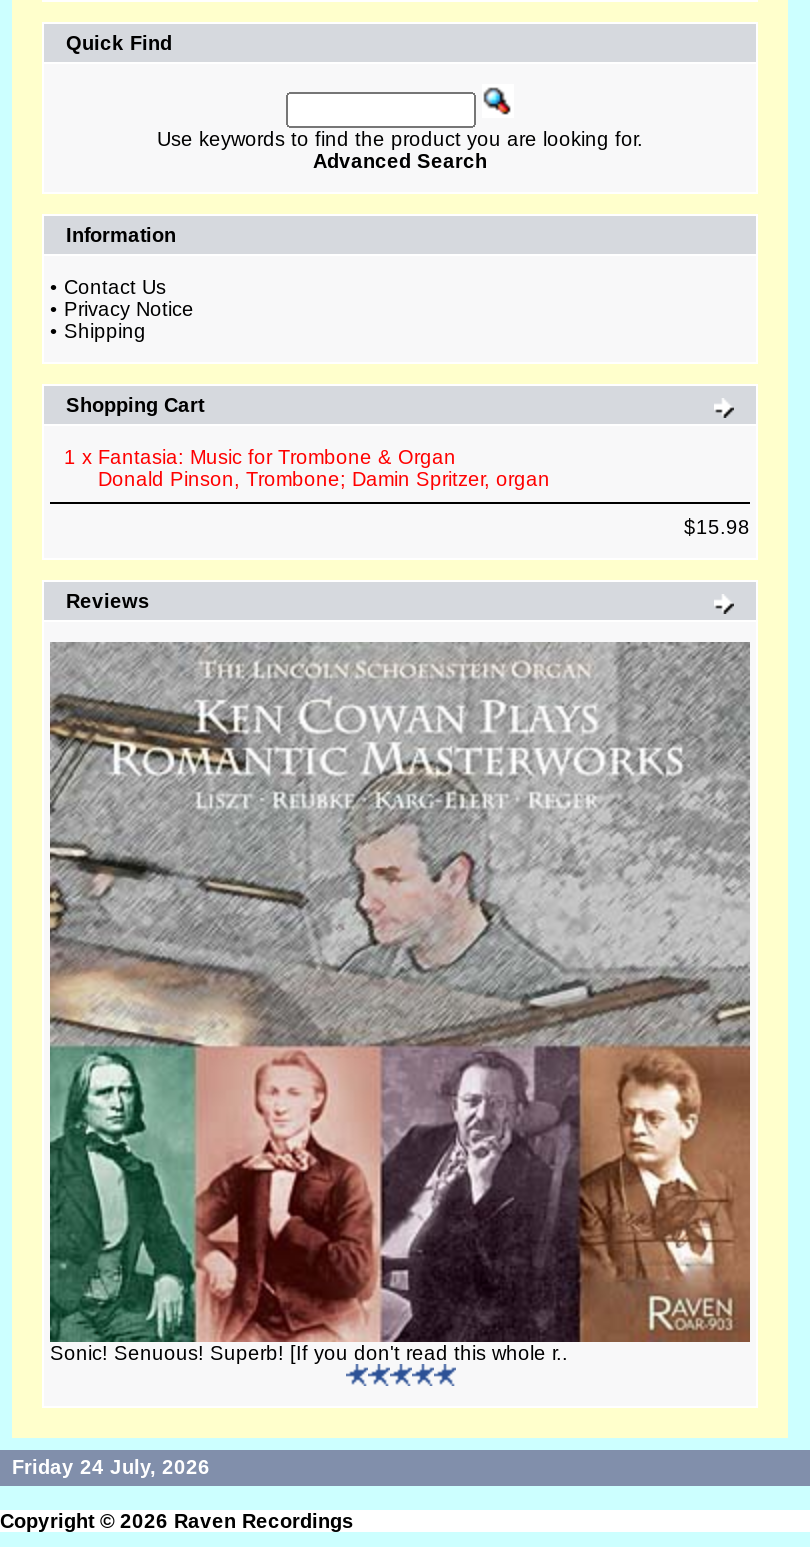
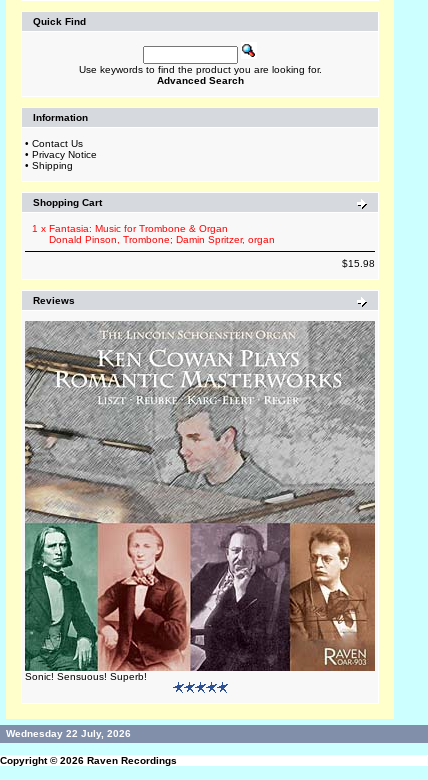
[50,1342,568,1364] Sonic! Senuous! Superb! [If you don't read this whole r.. -> [25,671,147,682] Sonic! Sensuous! Superb!
[0,1456,222,1478] Friday 24 July, 2026 -> [0,728,137,739] Wednesday 22 July, 2026

